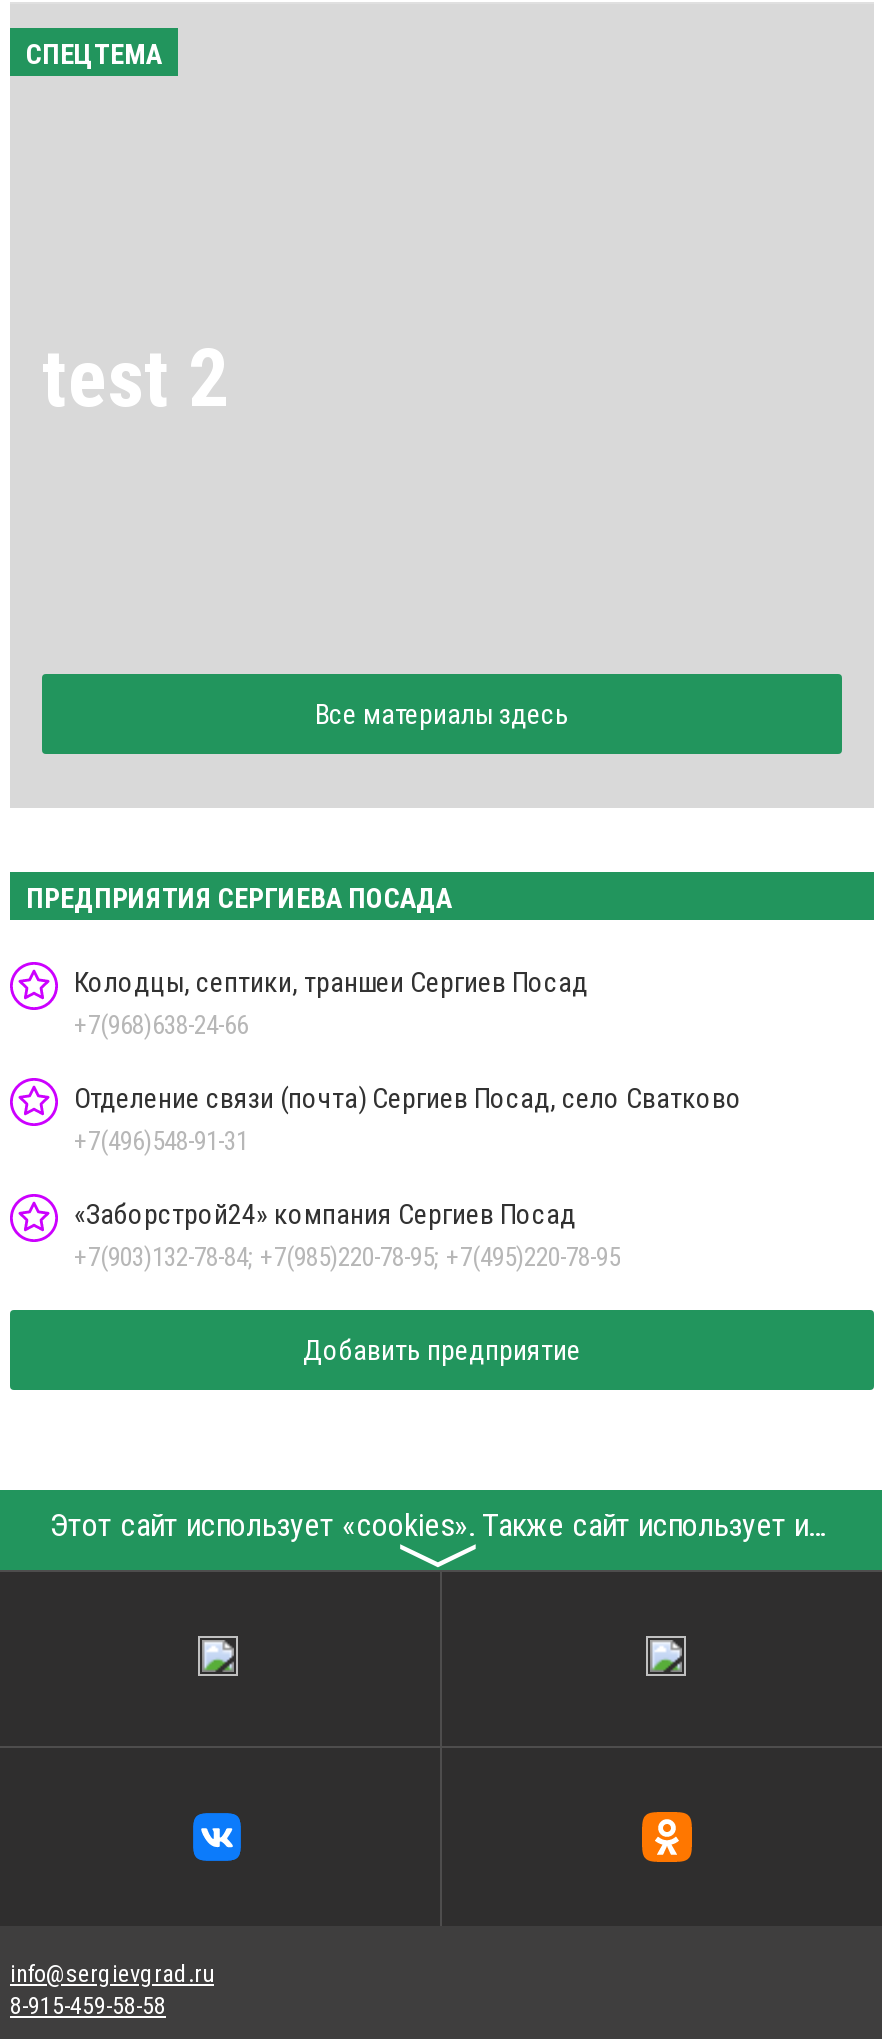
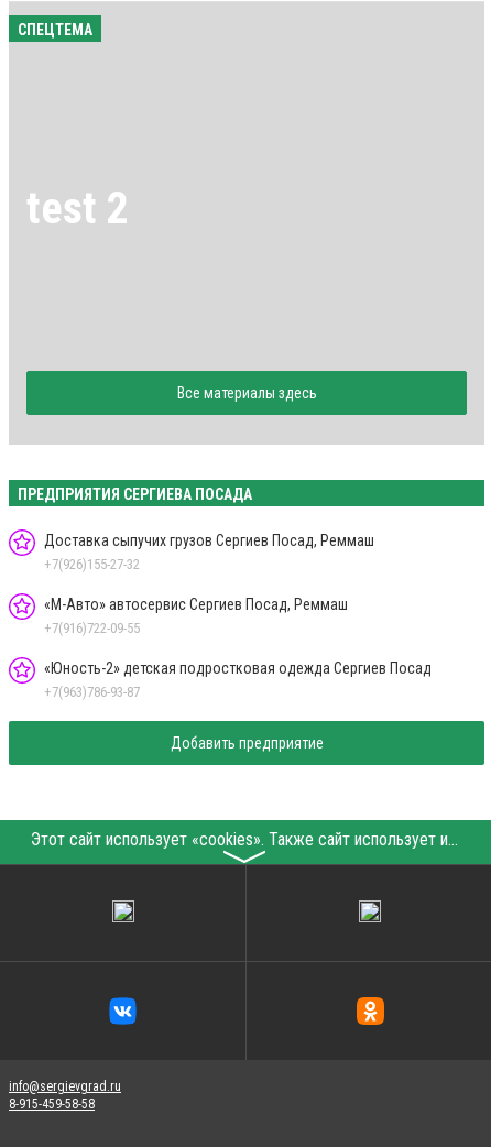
[74,966,588,1040] Колодцы, септики, траншеи Сергиев Посад | +7(968)638-24-66 -> [44,532,374,573] Доставка сыпучих грузов Сергиев Посад, Реммаш | +7(926)155-27-32
[74,1082,742,1156] Отделение связи (почта) Сергиев Посад, село Сватково | +7(496)548-91-31 -> [44,596,348,636] «М-Авто» автосервис Сергиев Посад, Реммаш | +7(916)722-09-55
[74,1198,620,1272] «Заборстрой24» компания Сергиев Посад | +7(903)132-78-84; +7(985)220-78-95; +7(495)220-78-95 -> [44,659,432,700] «Юность-2» детская подростковая одежда Сергиев Посад | +7(963)786-93-87

